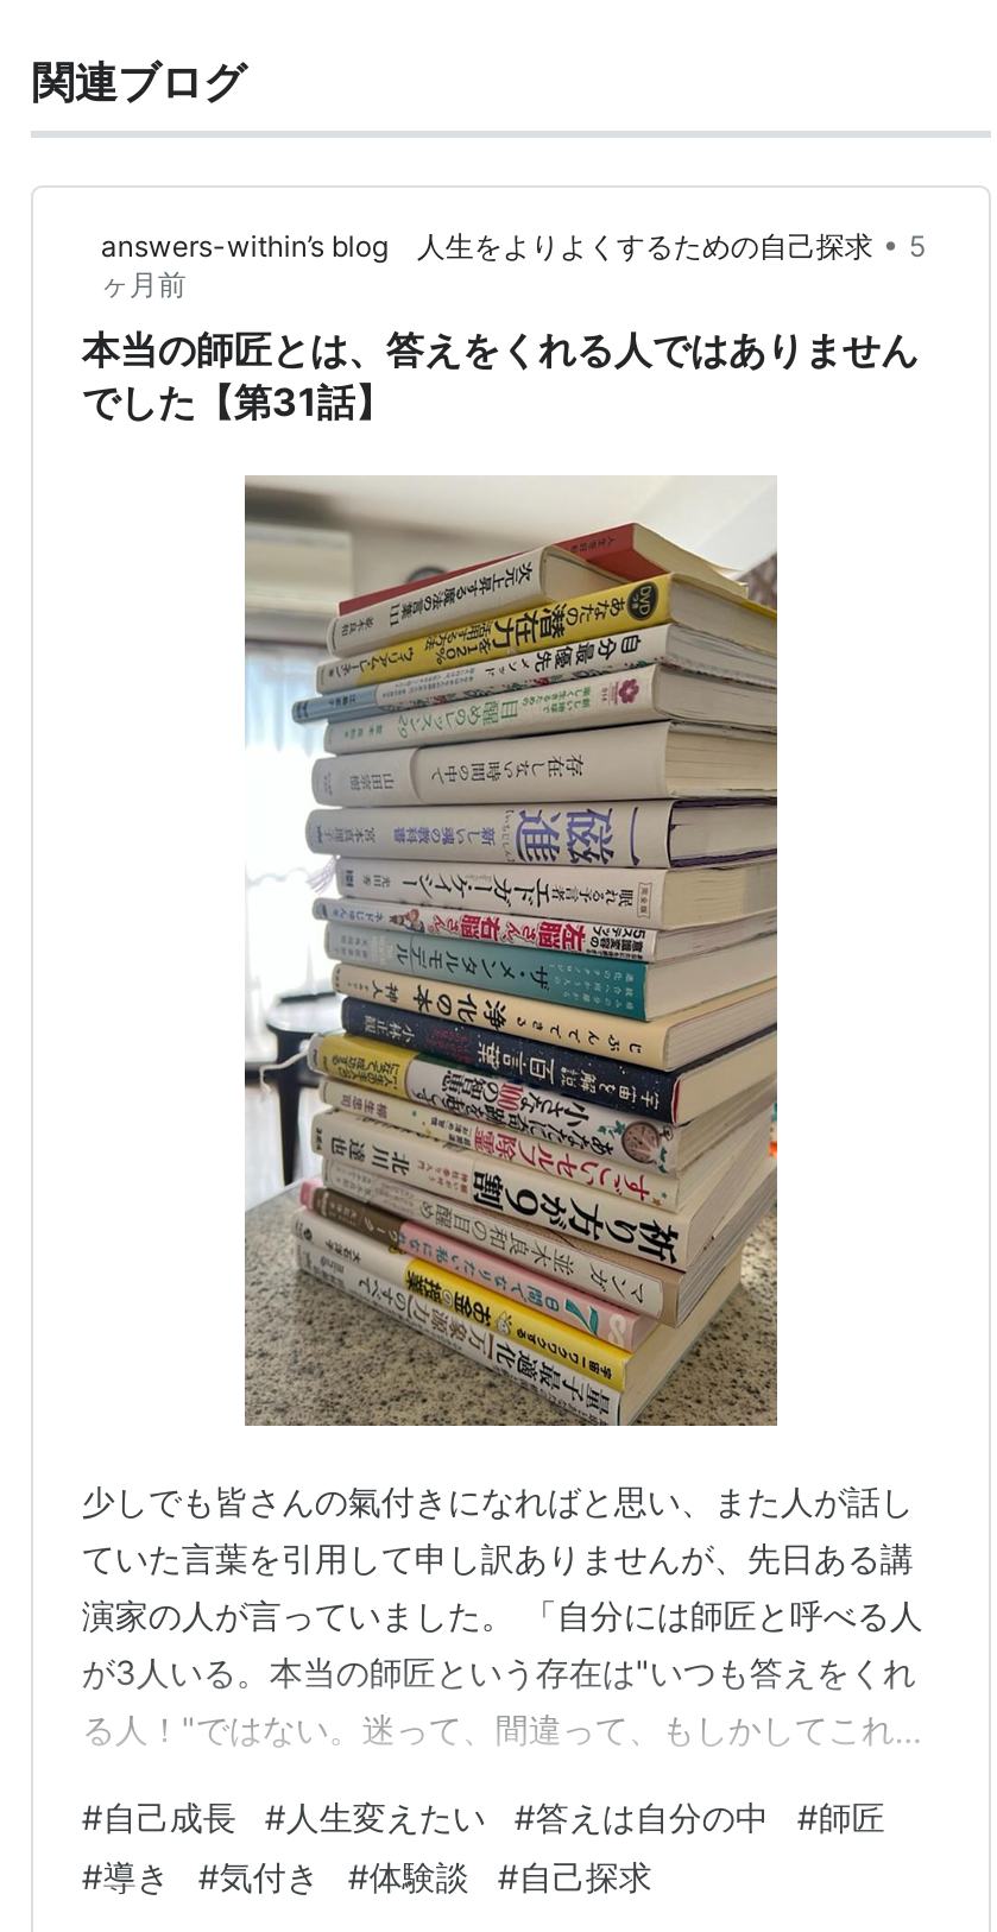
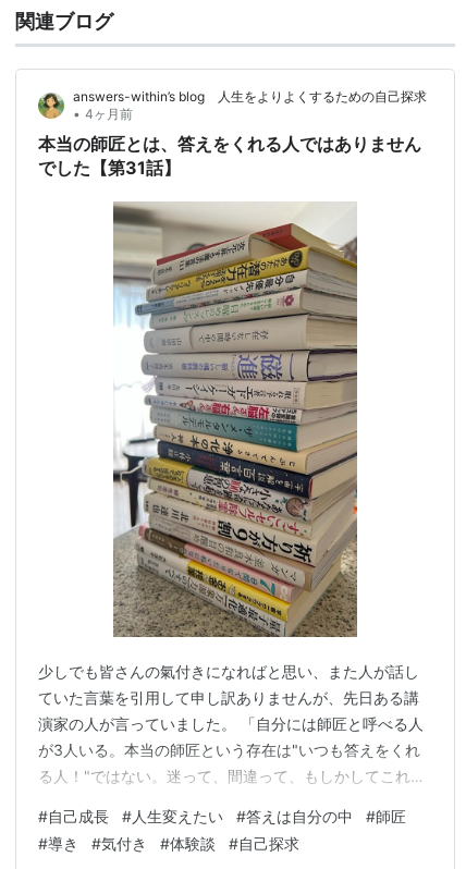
[101,226,925,303] answers-within’s blog 人生をよりよくするための自己探求 • 5 | ヶ月前 -> [73,88,427,123] answers-within’s blog 人生をよりよくするための自己探求 | • 4ヶ月前

